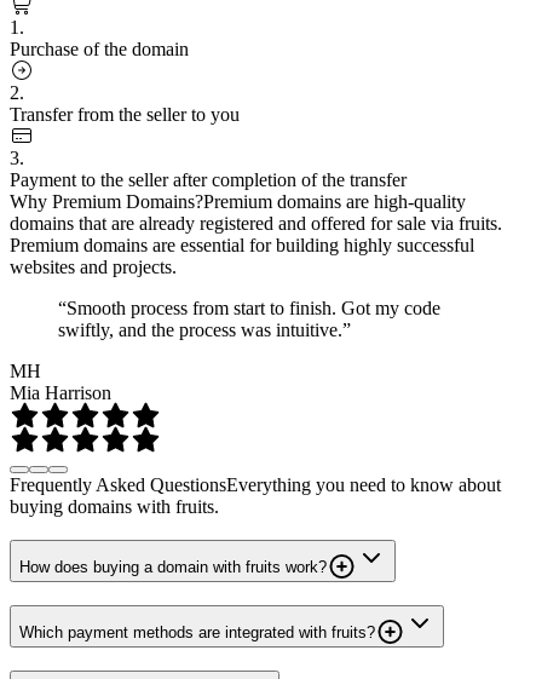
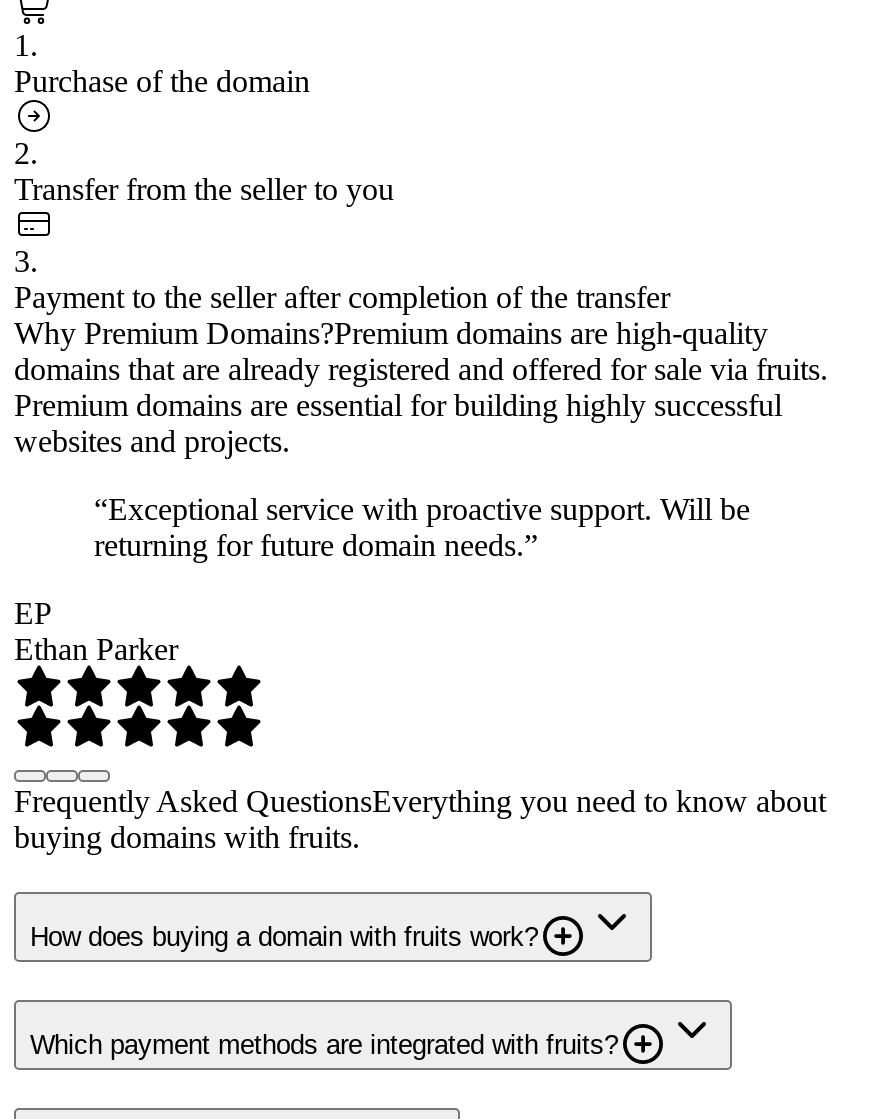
[58,297,440,340] “Smooth process from start to finish. Got my code | swiftly, and the process was intuitive.” -> [94,491,750,561] “Exceptional service with proactive support. Will be | returning for future domain needs.”
[10,360,111,403] MH | Mia Harrison -> [14,595,178,665] EP | Ethan Parker

